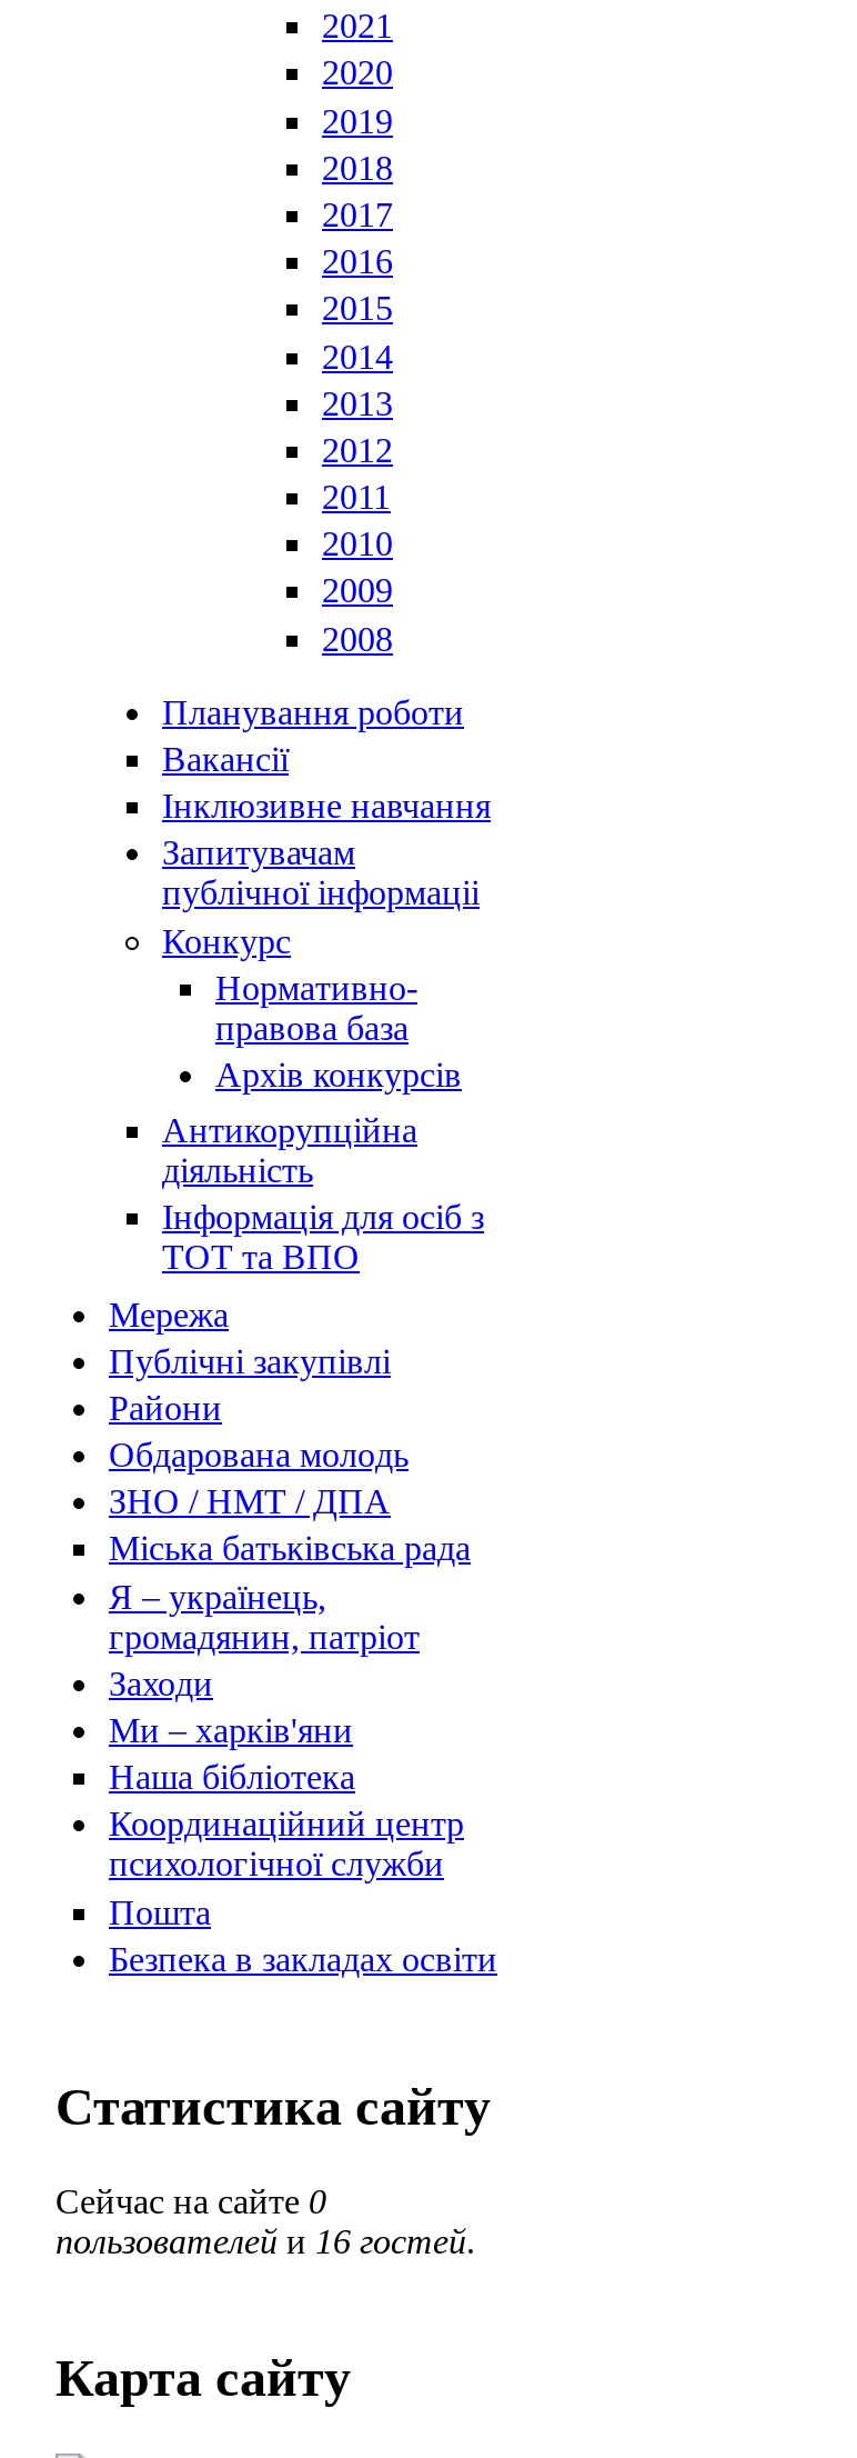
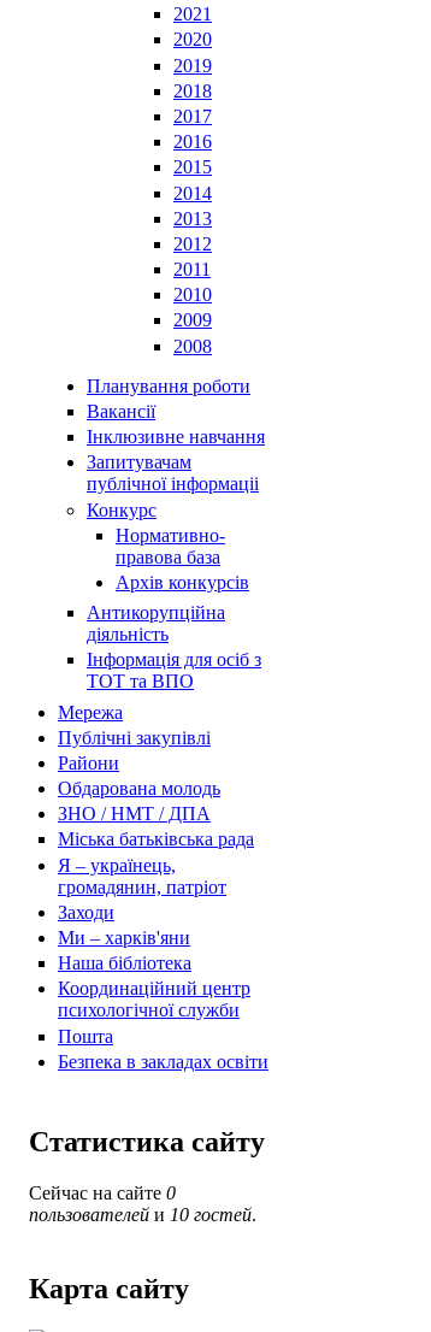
[56,2222,475,2259] пользователей и 16 гостей. -> [29,1204,256,1224] пользователей и 10 гостей.

